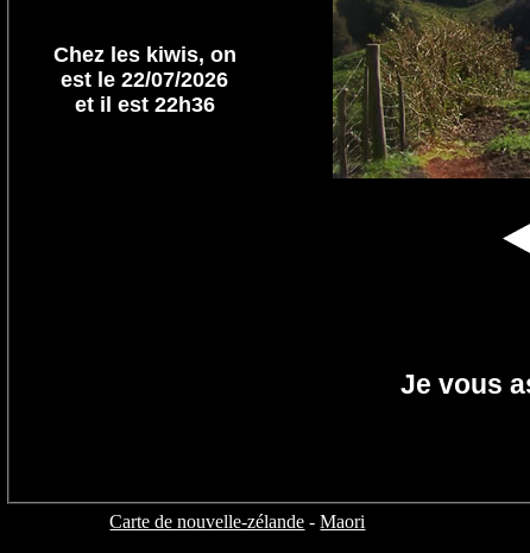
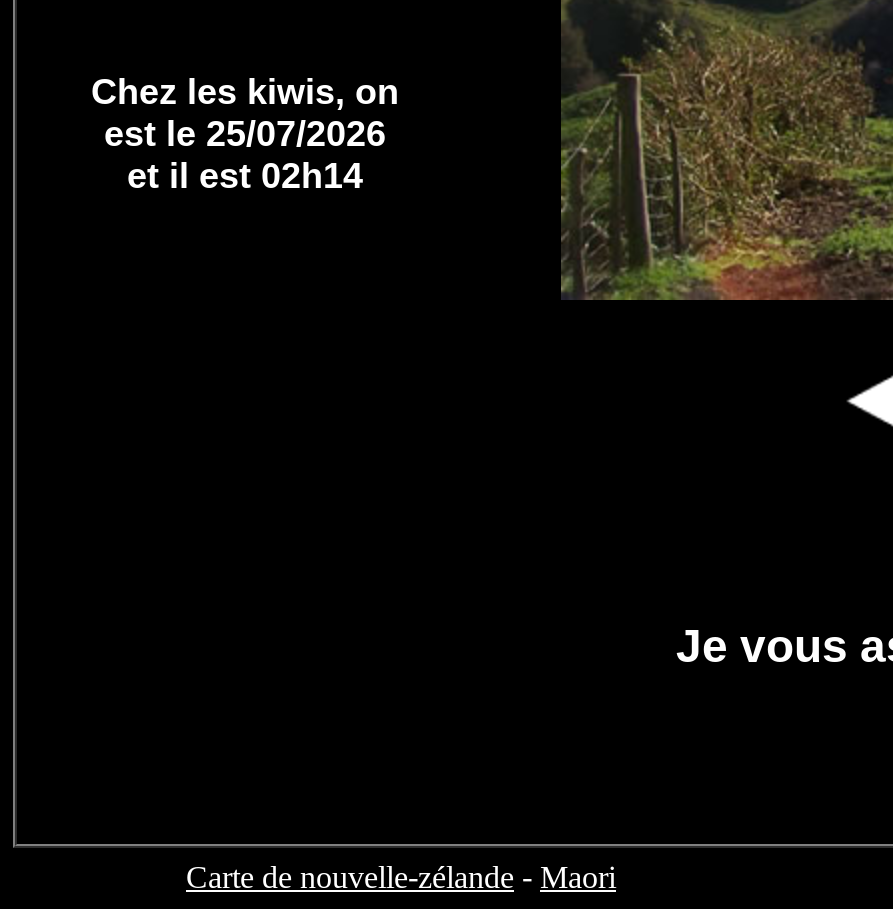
[61,67,229,91] est le 22/07/2026 -> [104,113,386,153] est le 25/07/2026
[75,92,215,116] et il est 22h36 -> [127,155,363,195] et il est 02h14

